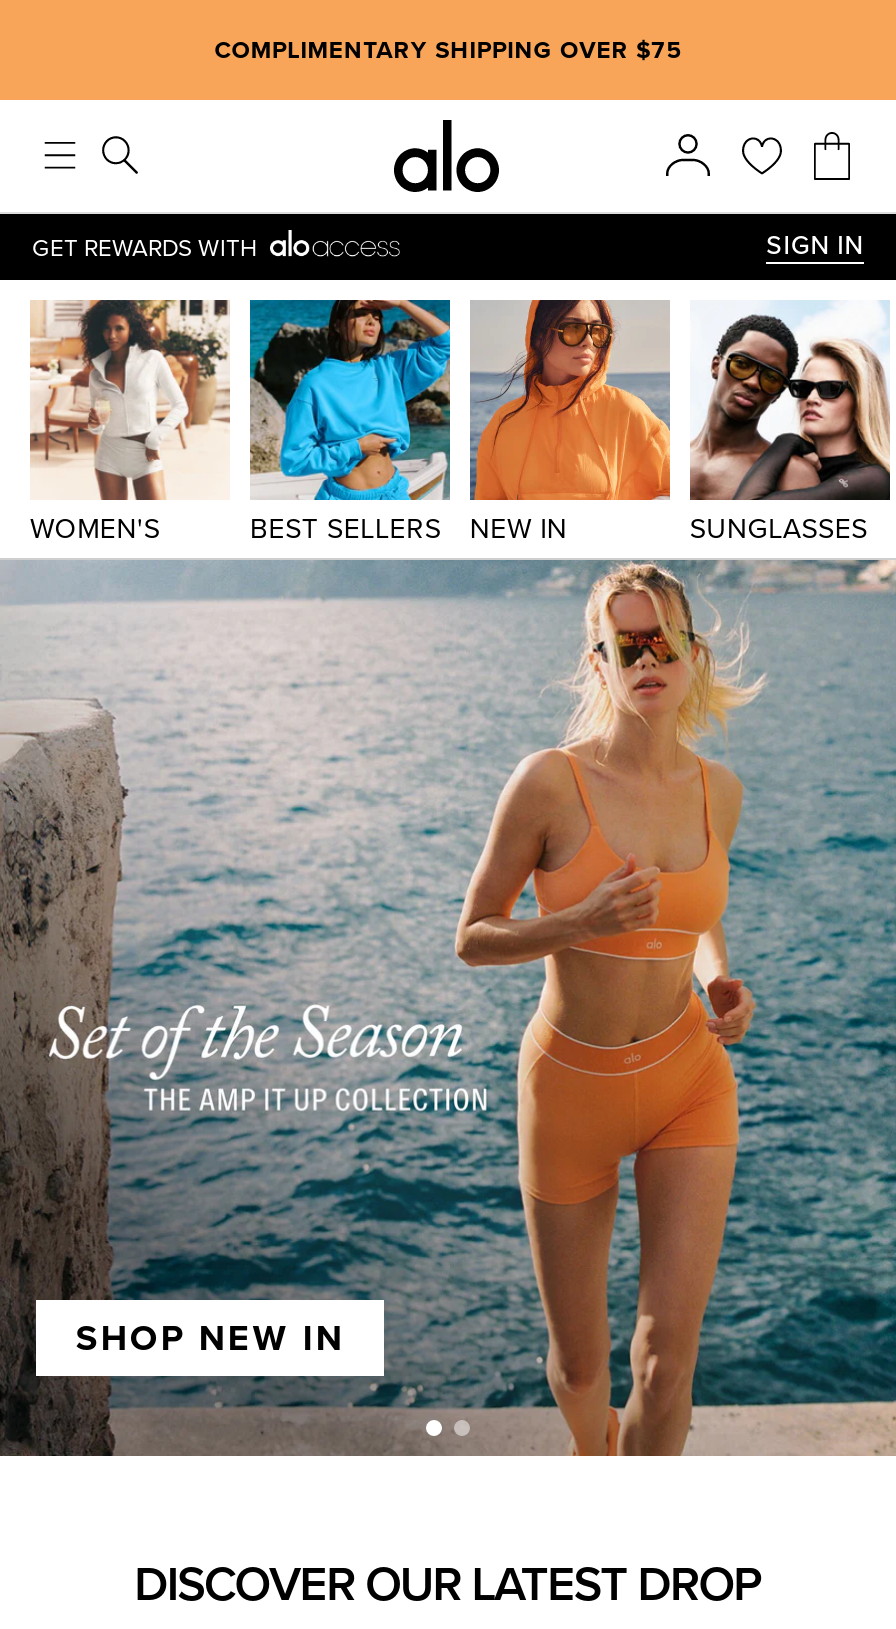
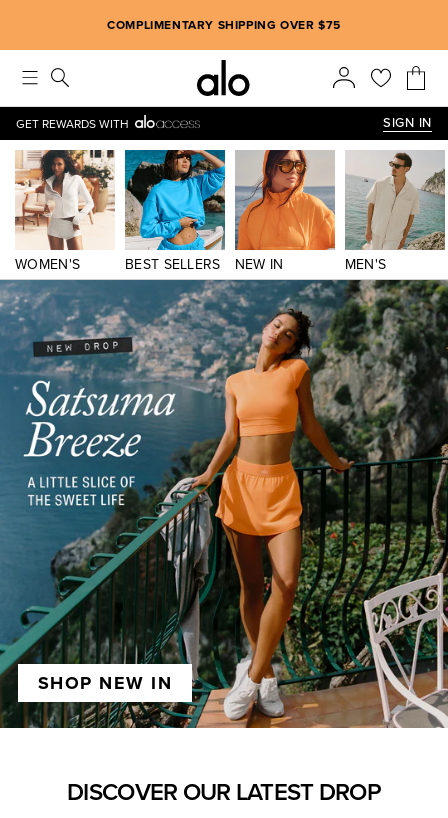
[690,302,890,547] [image] | SUNGLASSES -> [345,150,445,273] [image] | MEN'S
[6,560,890,1458] [image] | SHOP NOW -> [3,280,445,729] [image] | SHOP NEW IN

